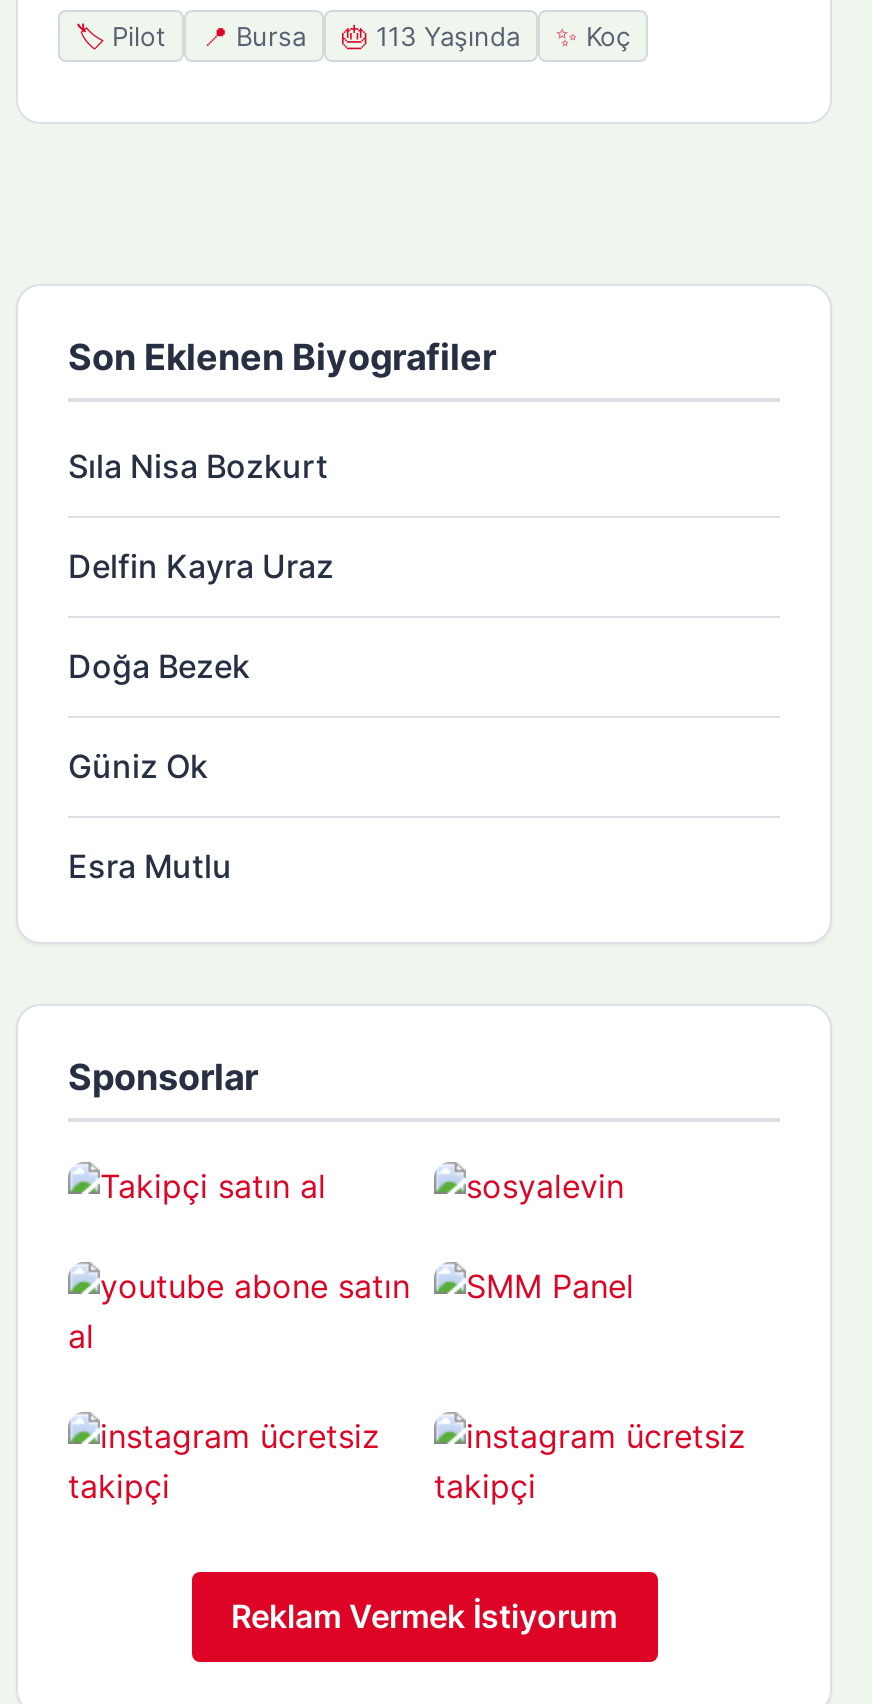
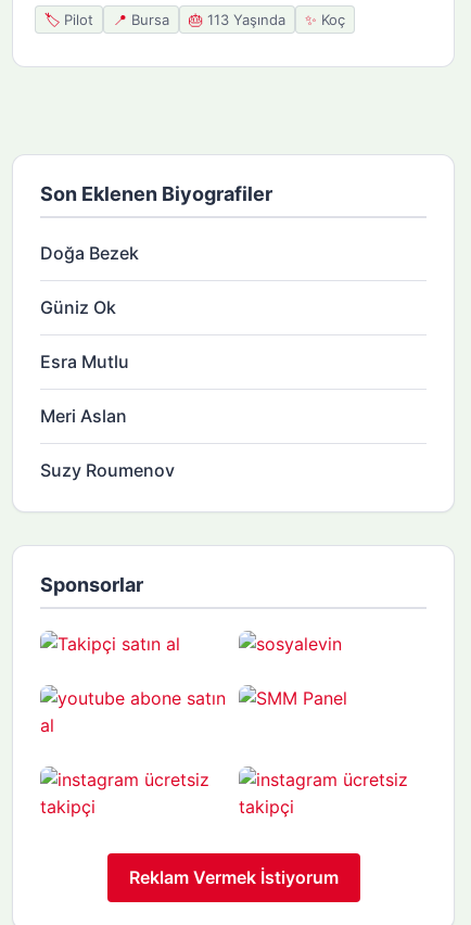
[68,445,334,585] Sıla Nisa Bozkurt | Delfin Kayra Uraz -> none
moved [68,645,250,885] -> [40,242,139,372]: Doğa Bezek | Güniz Ok | Esra Mutlu
none -> [40,404,175,480] Meri Aslan | Suzy Roumenov

